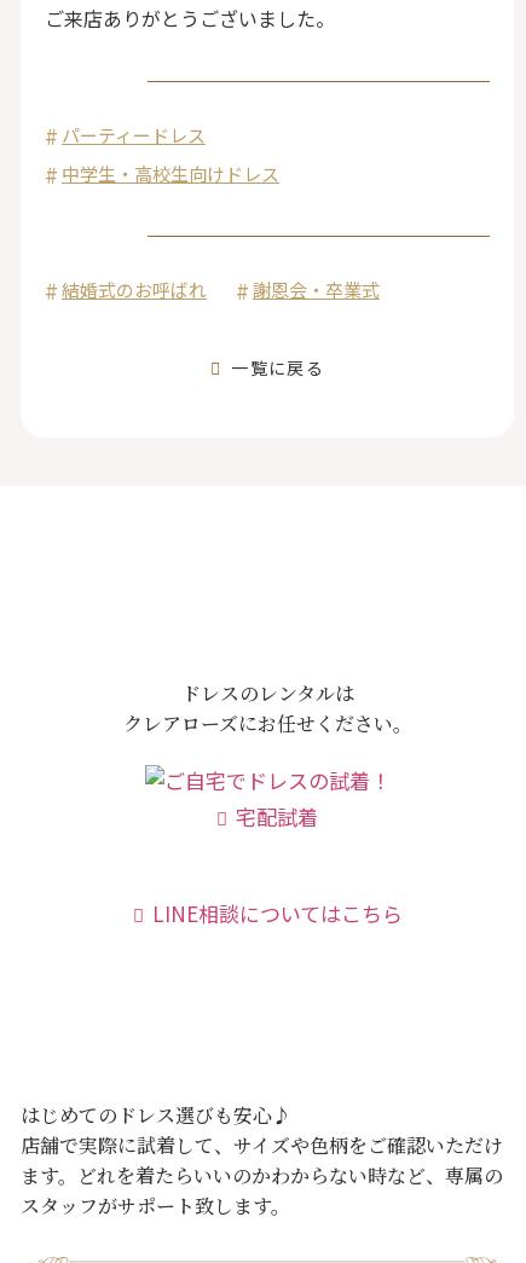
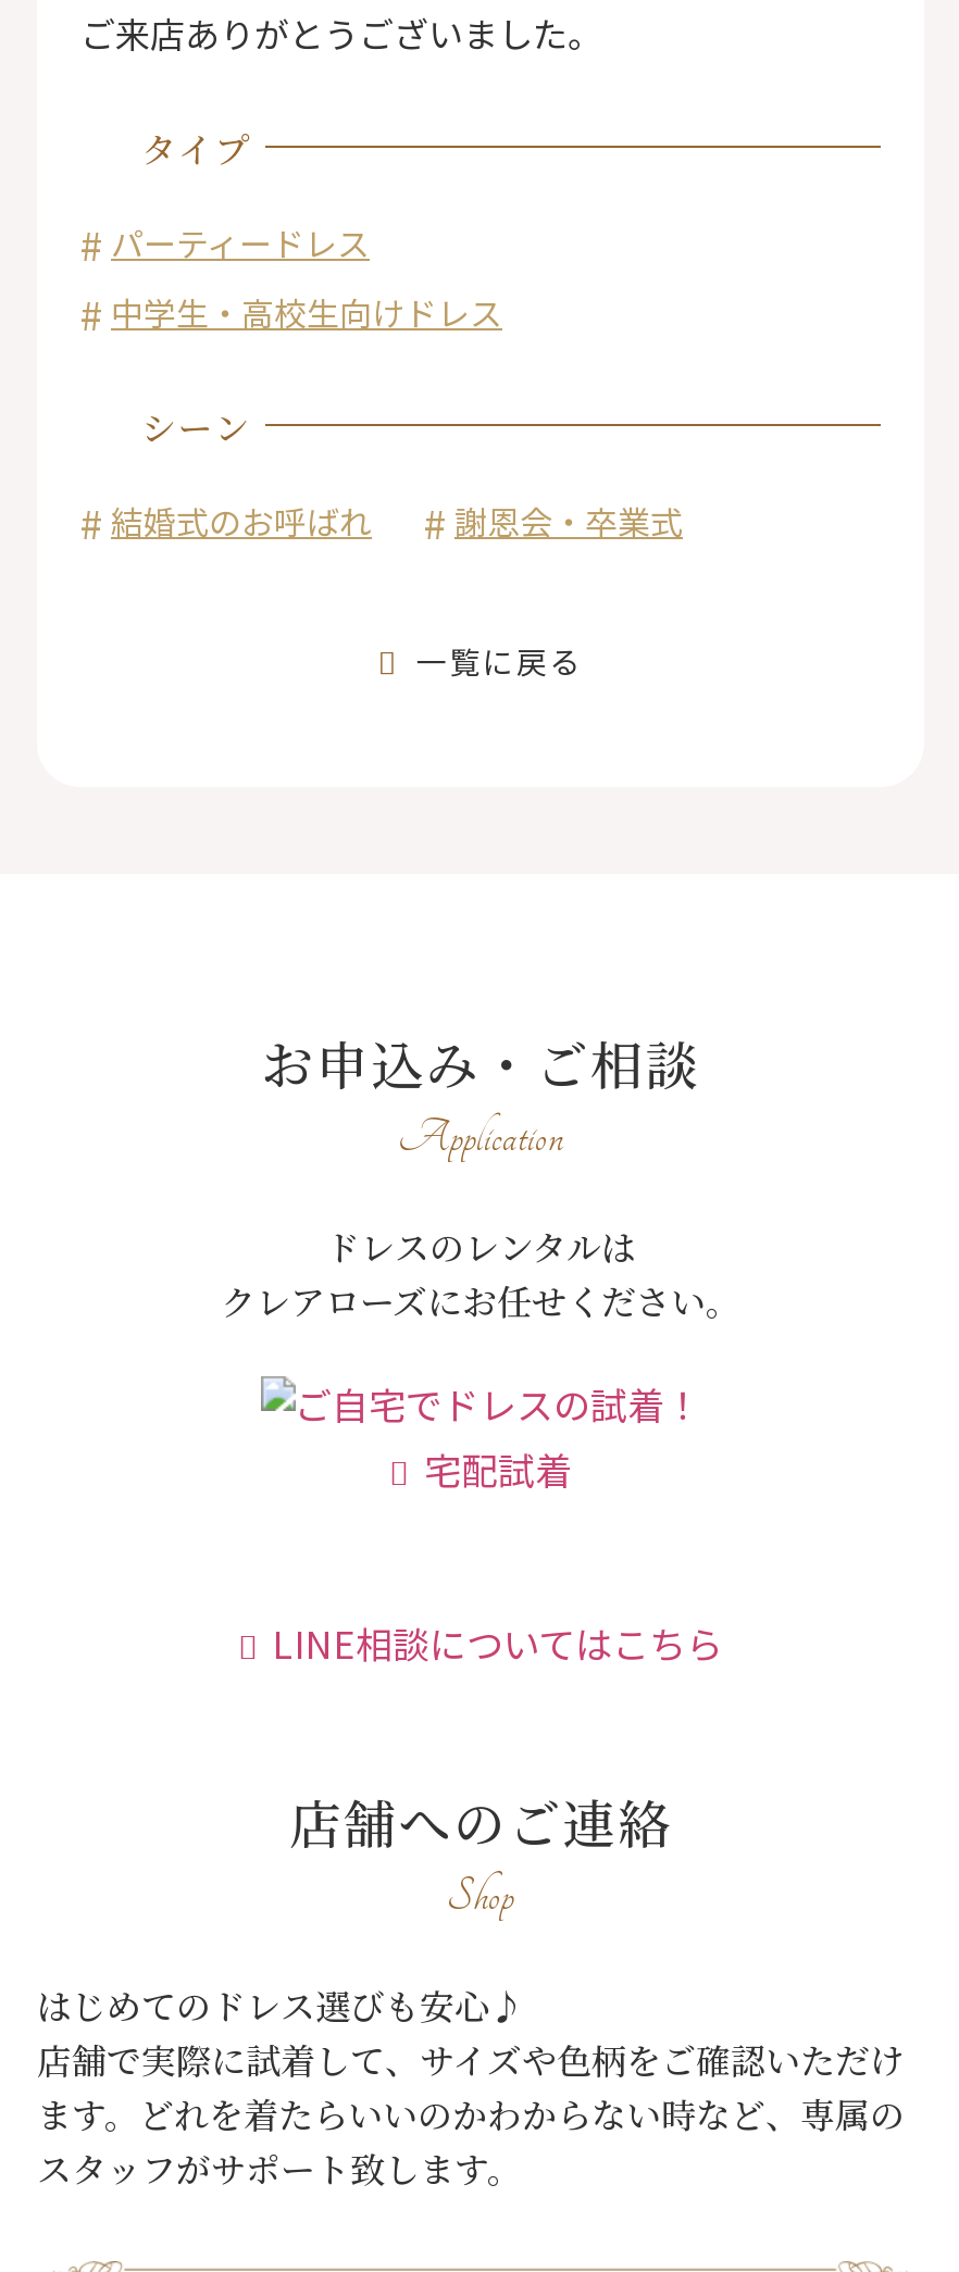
none -> [141,123,251,173] タイプ
none -> [141,402,251,452] シーン
none -> [261,1023,700,1163] お申込み・ご相談 | Application
none -> [289,1782,672,1921] 店舗へのご連絡 | Shop

